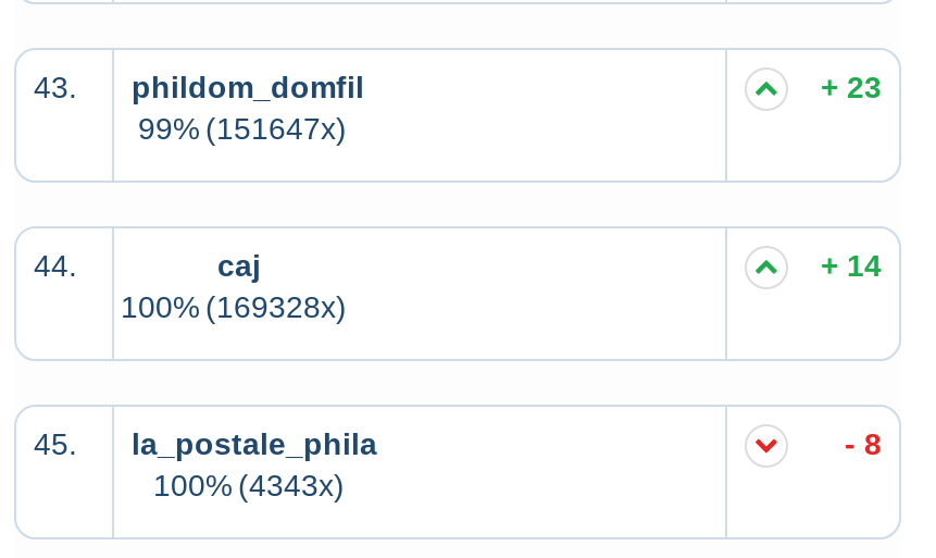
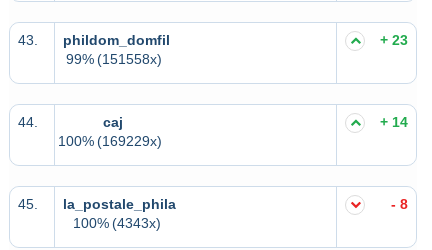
[138,111,347,146] 99% (151647x) -> [66,51,162,67] 99% (151558x)
[121,289,347,324] 100% (169328x) -> [58,133,162,149] 100% (169229x)

